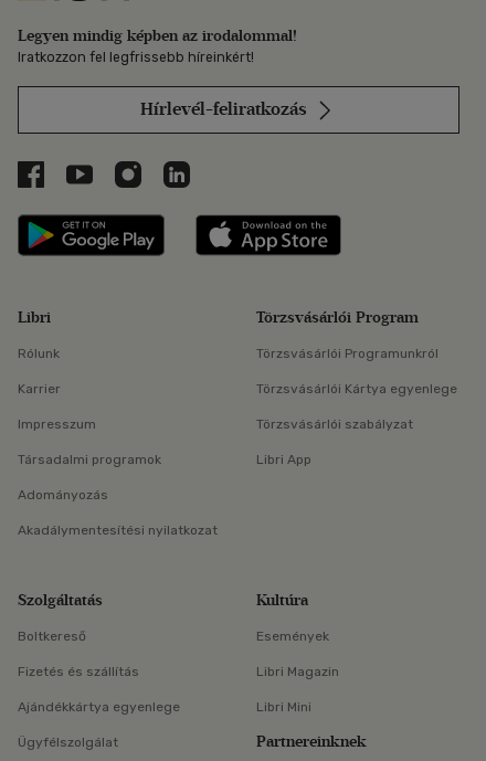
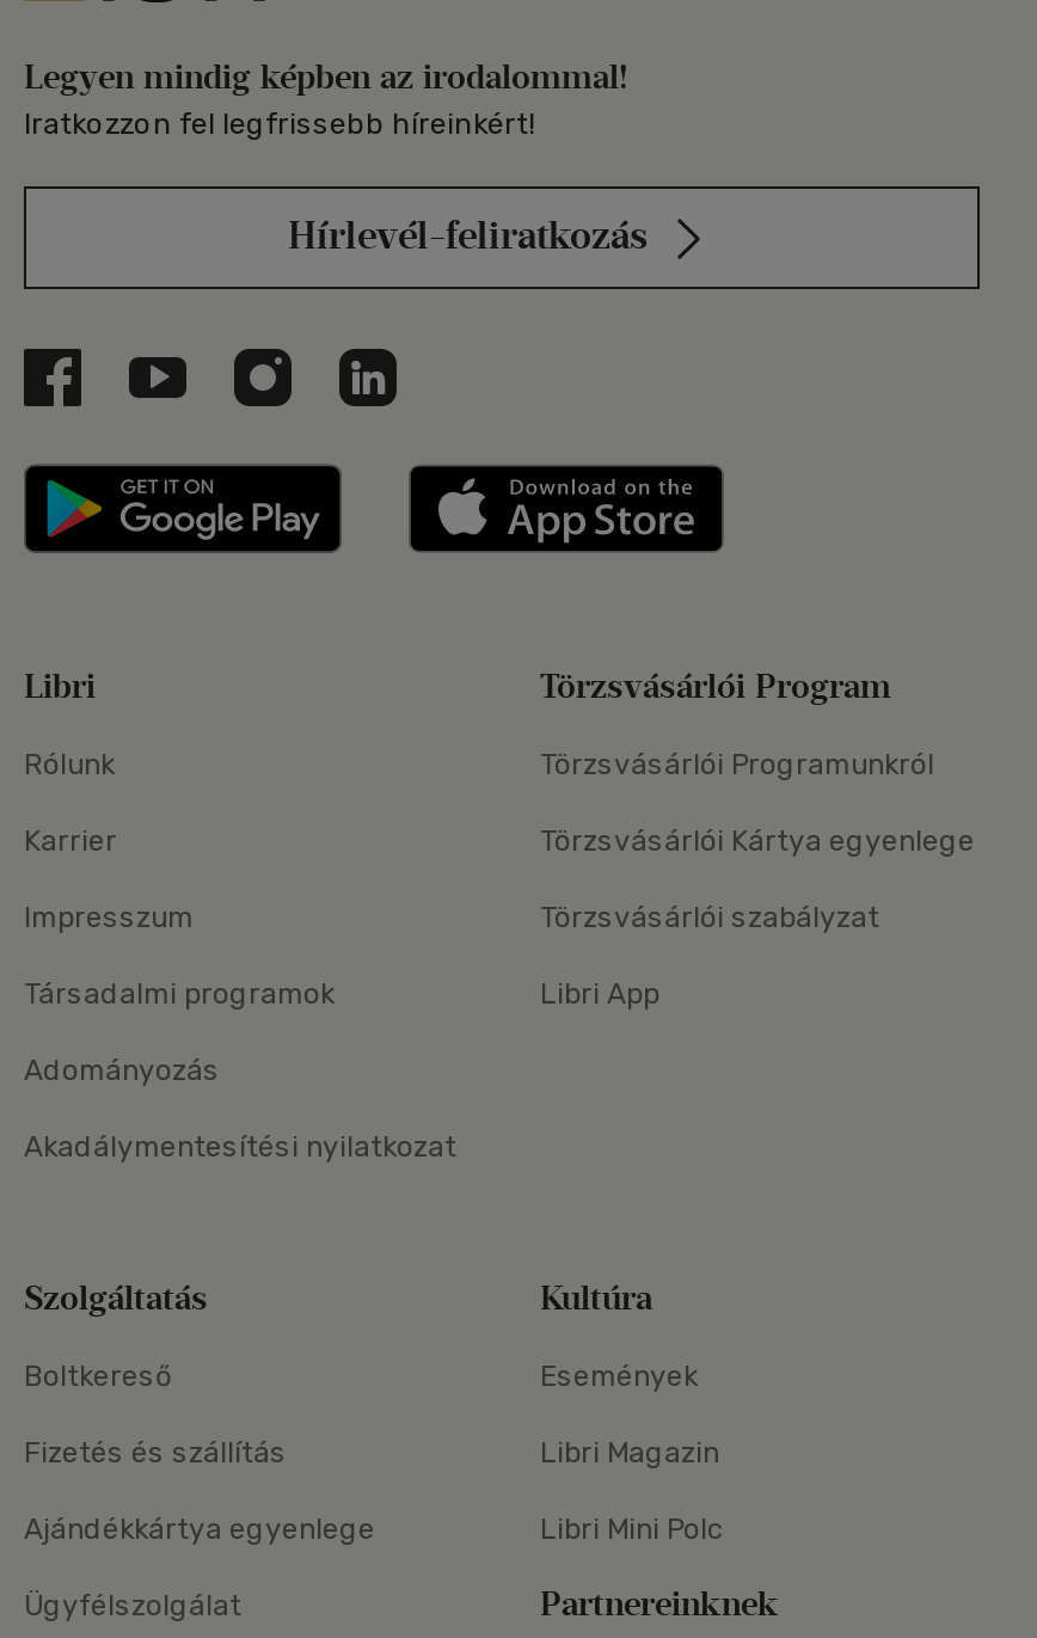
[256,699,311,715] Libri Mini -> [540,1513,724,1547] Libri Mini Polc

